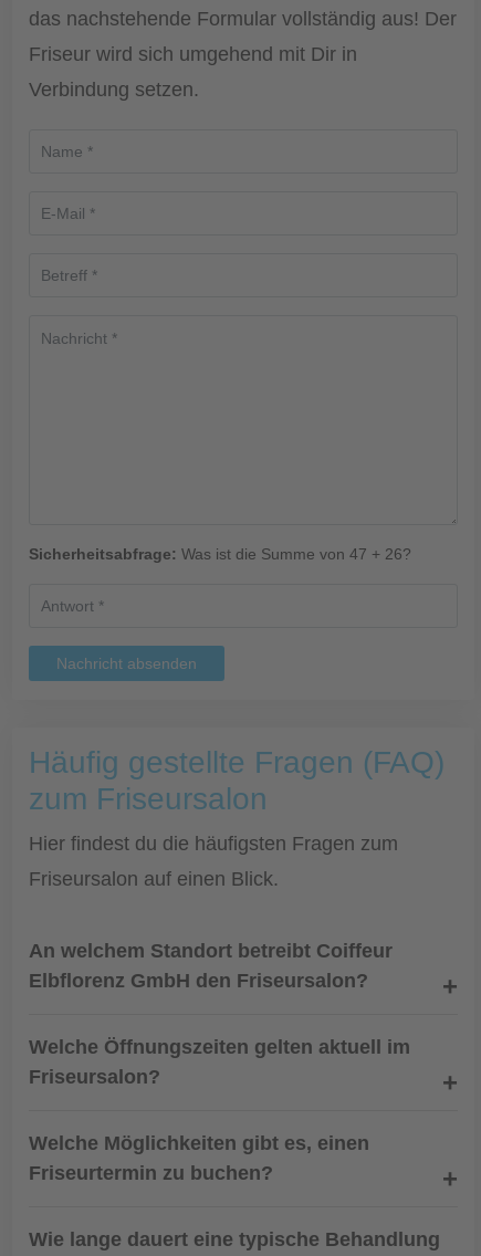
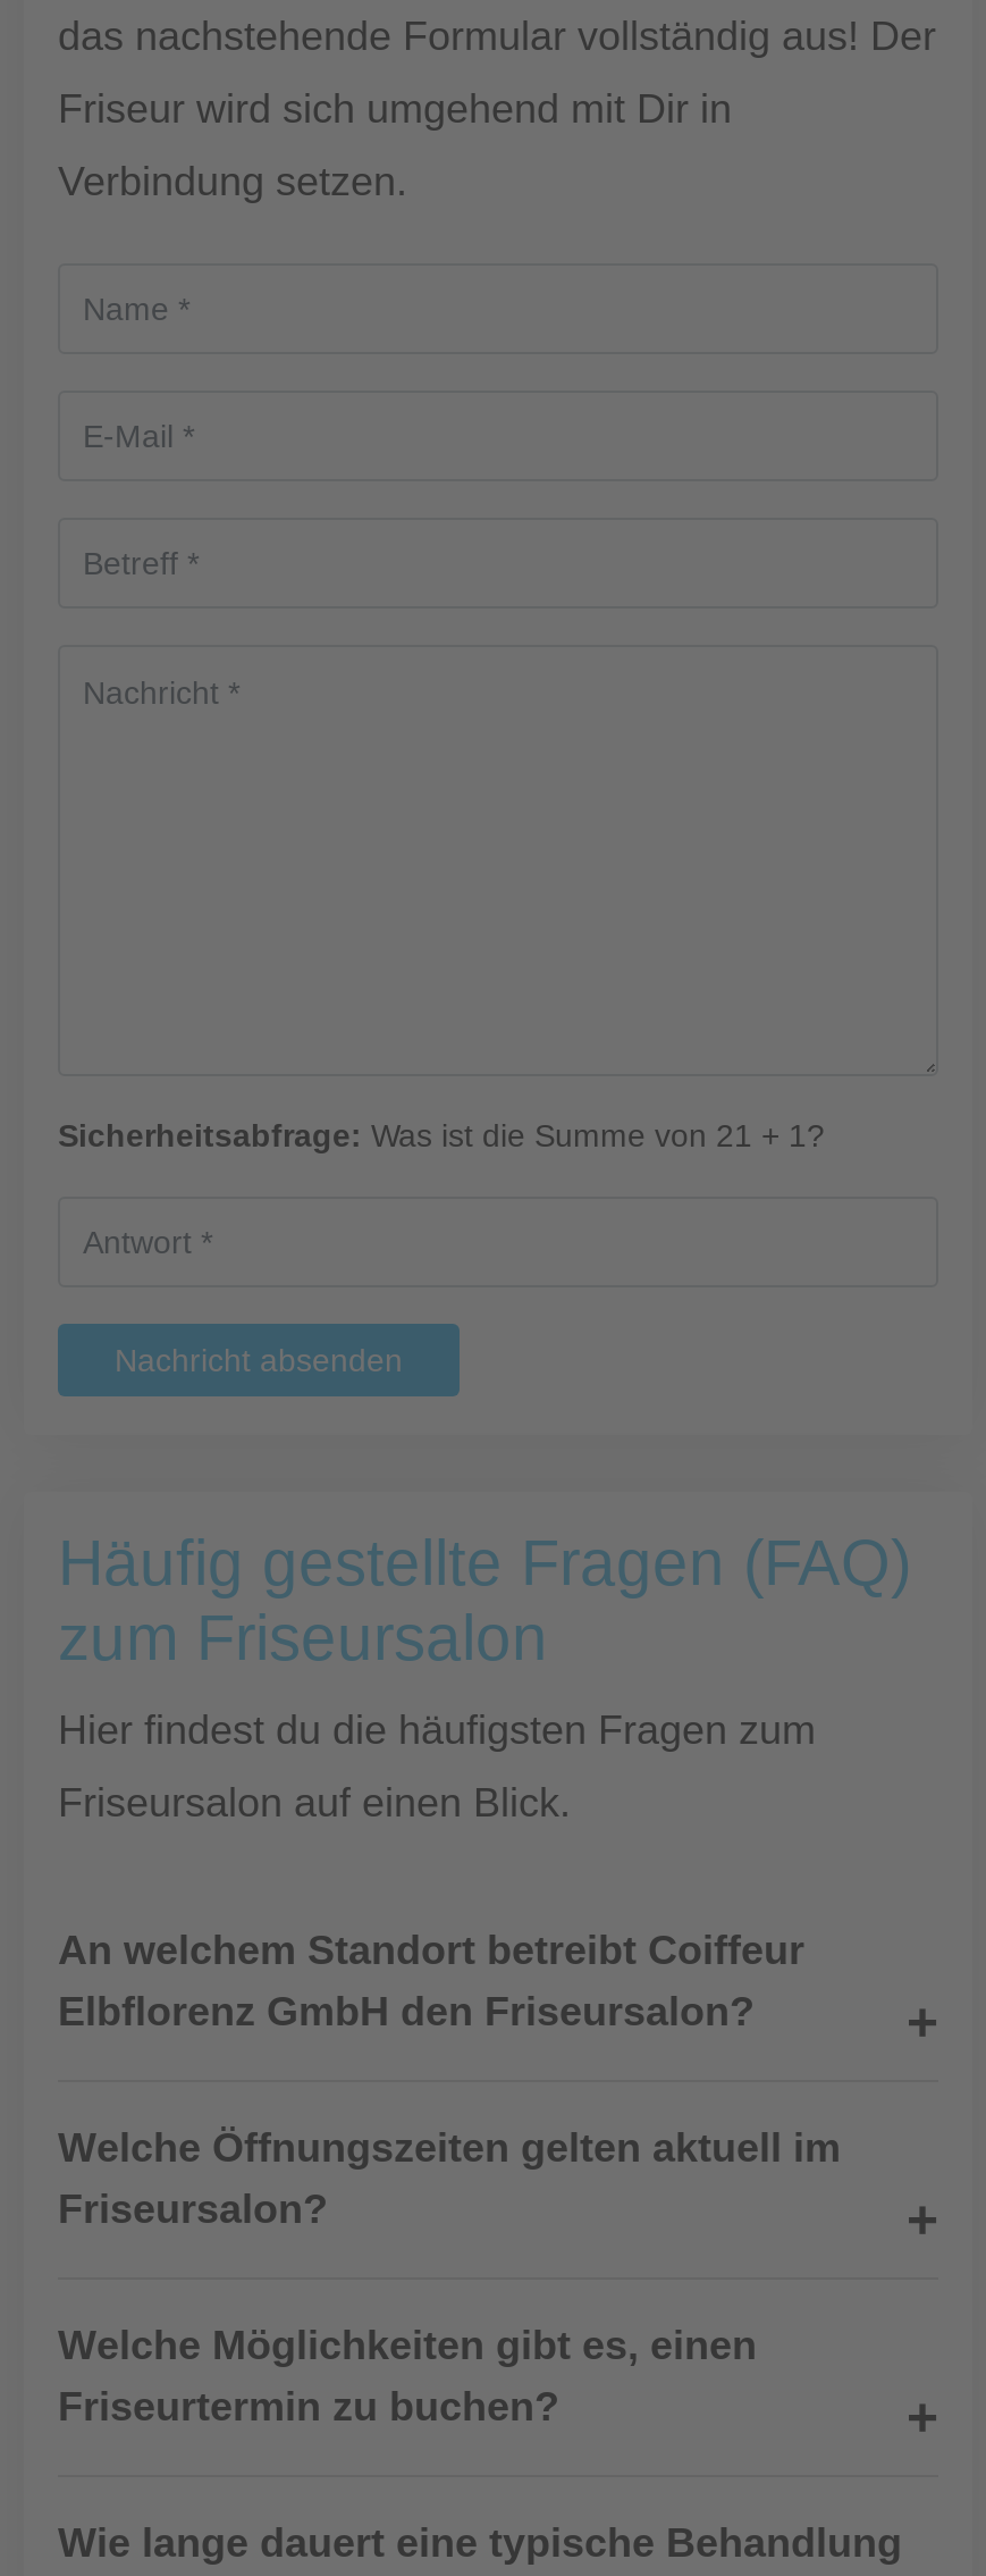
[29,545,411,563] Sicherheitsabfrage: Was ist die Summe von 47 + 26? -> [58,1117,825,1153] Sicherheitsabfrage: Was ist die Summe von 21 + 1?

